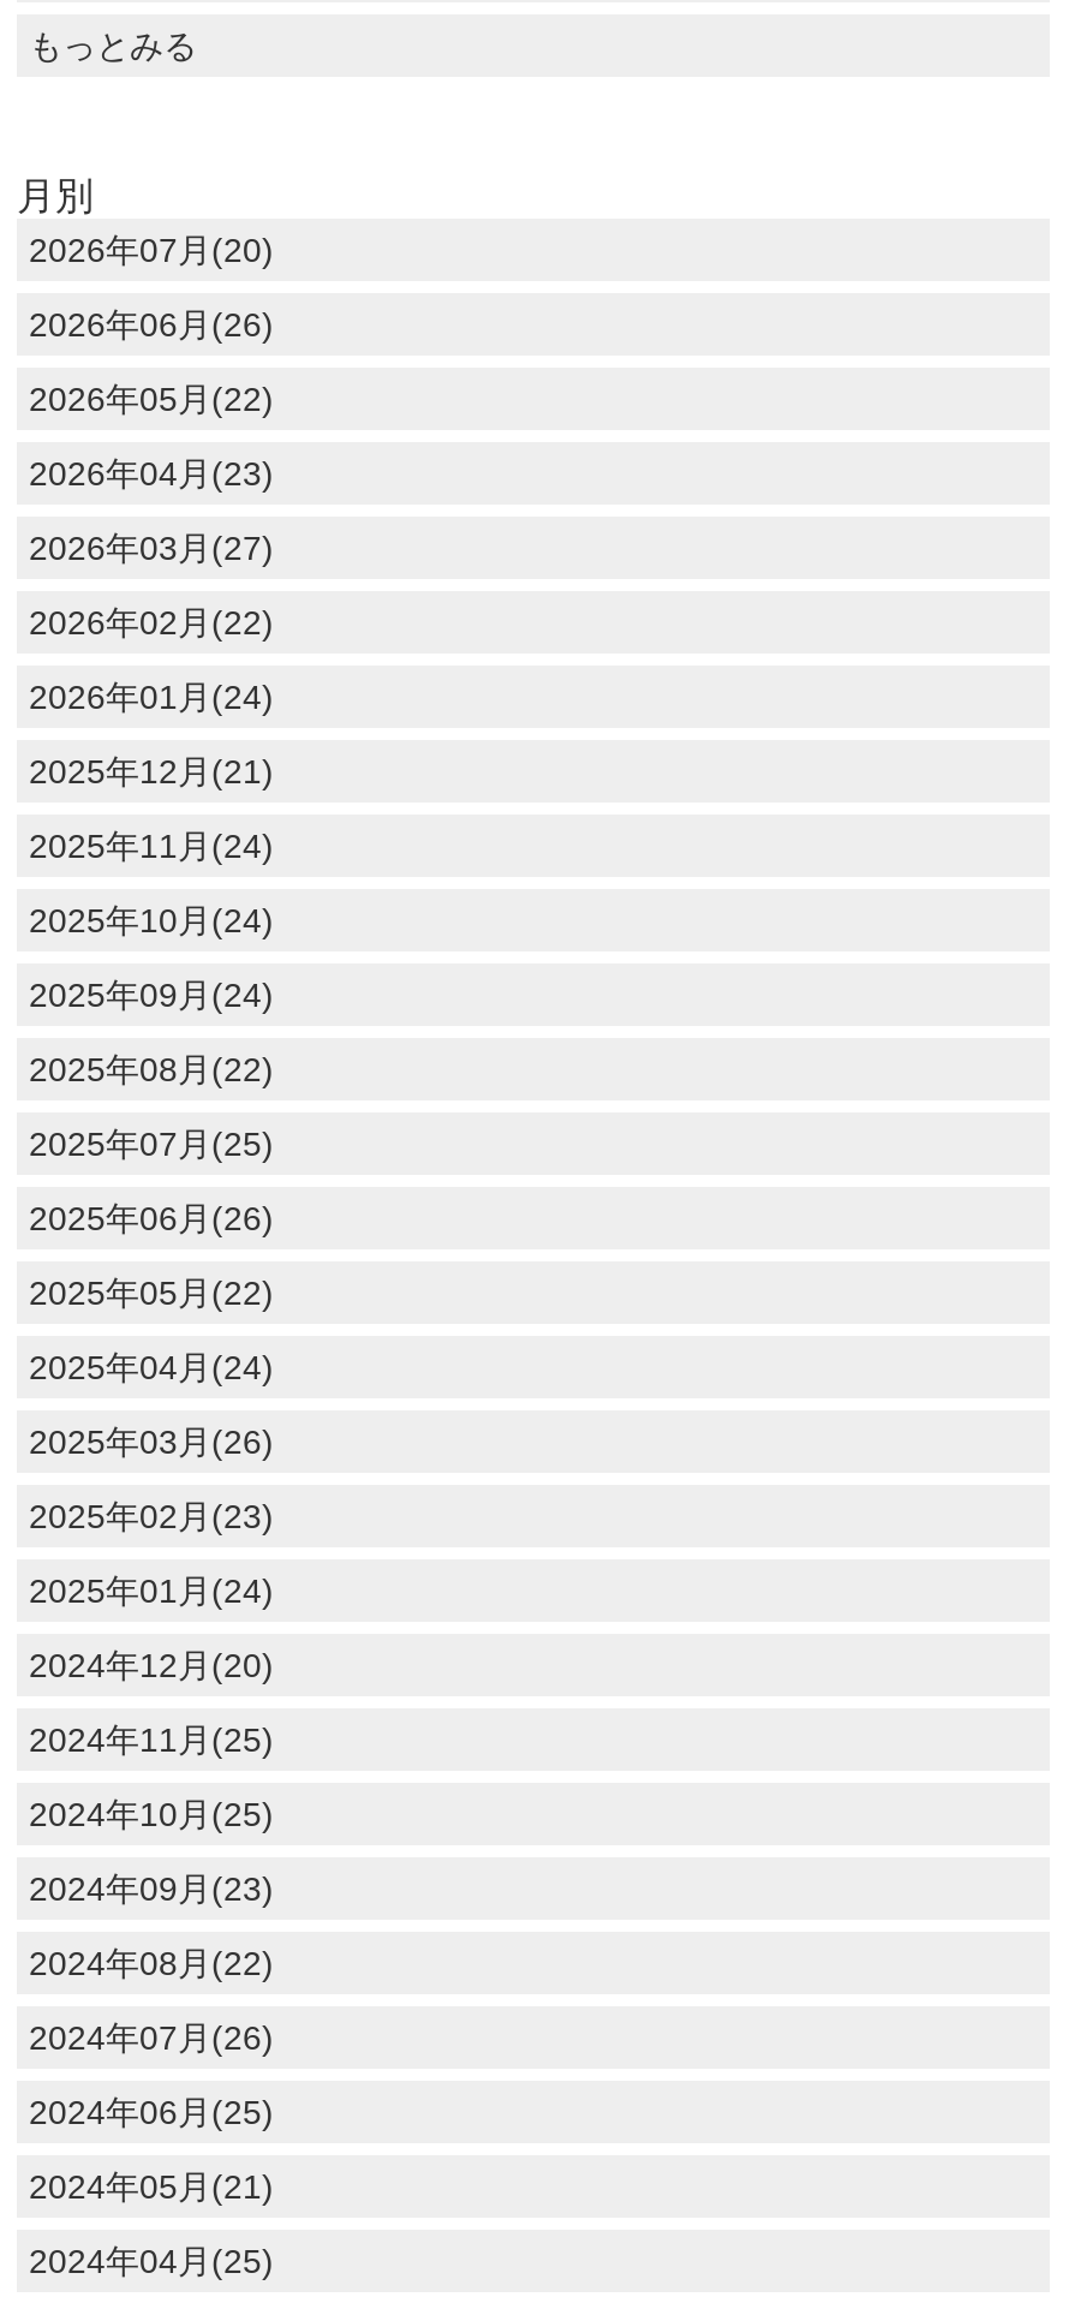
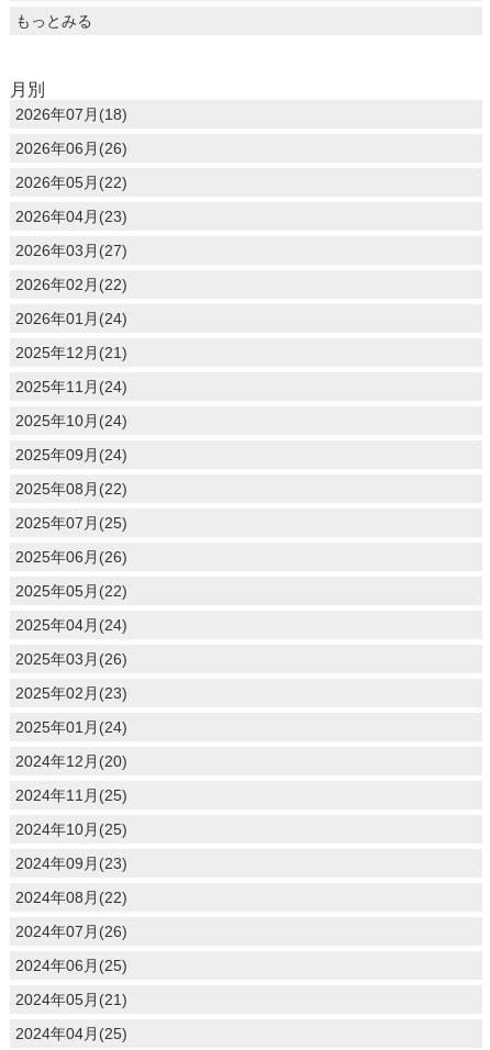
[29,229,274,268] 2026年07月(20) -> [15,105,127,122] 2026年07月(18)

